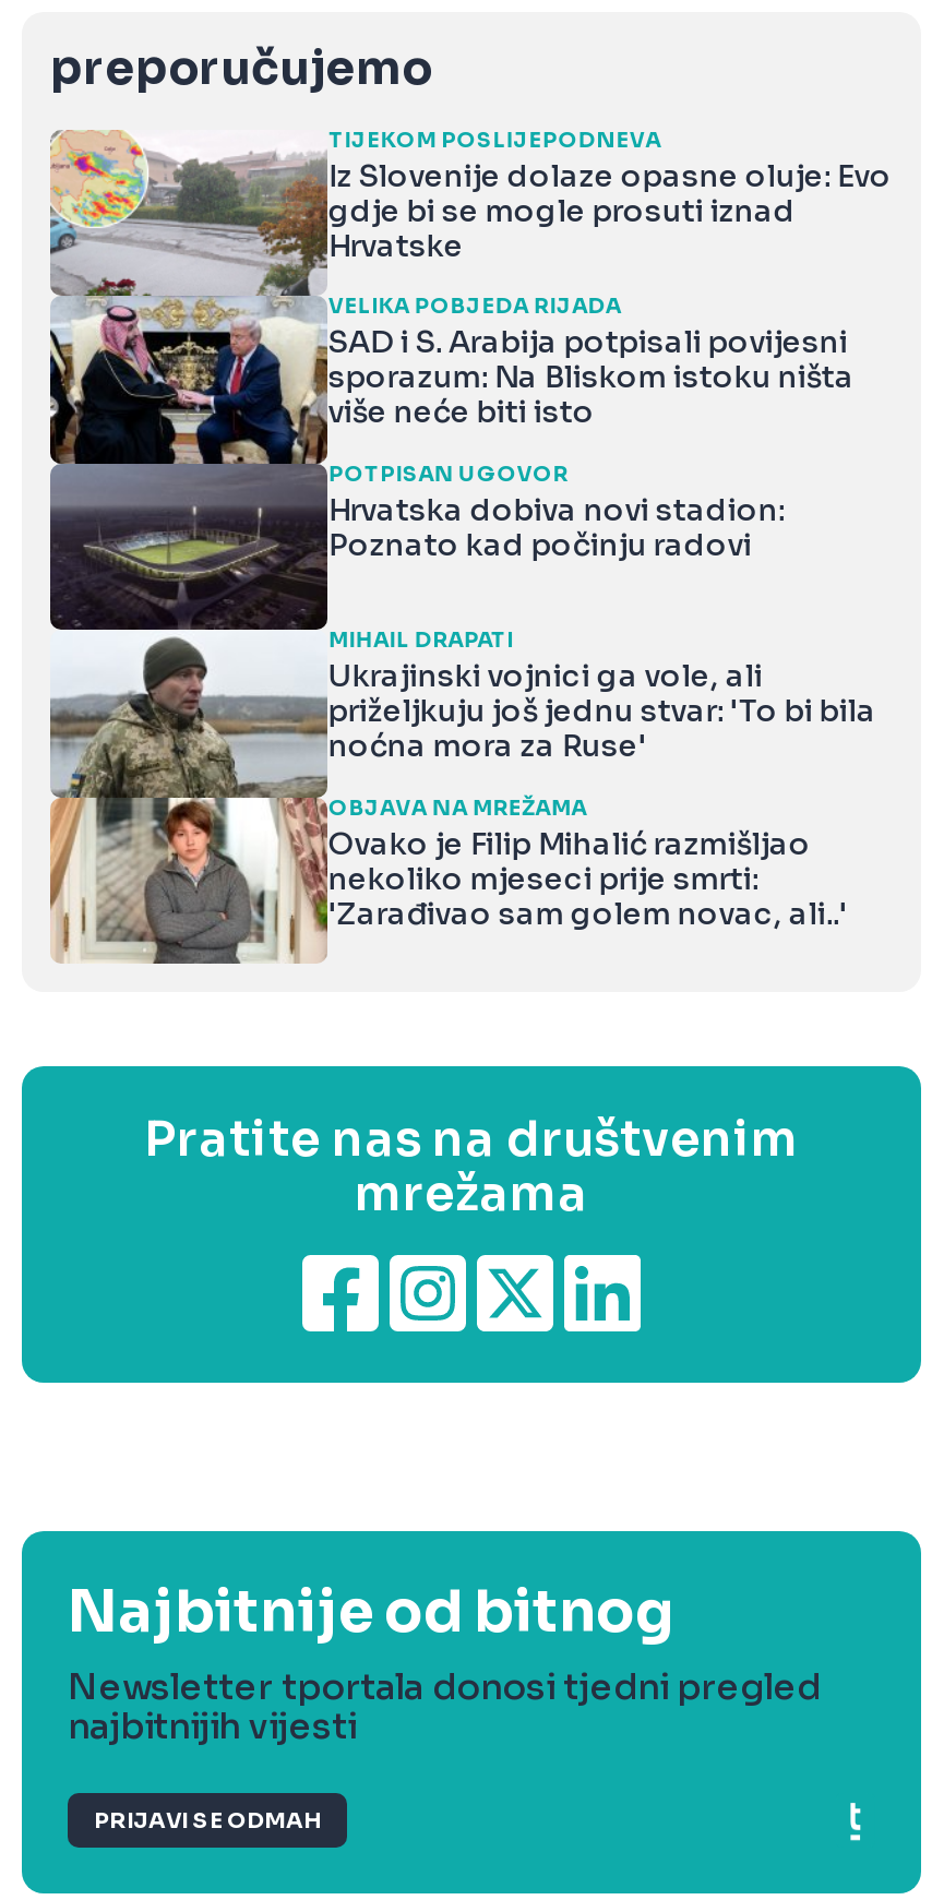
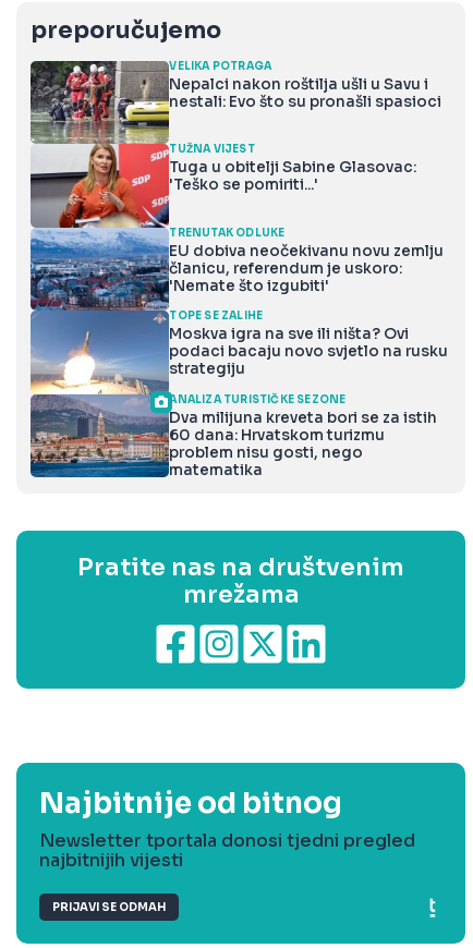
[48,128,891,966] [image] | TIJEKOM POSLIJEPODNEVA | Iz Slovenije dolaze opasne oluje: Evo | gdje bi se mogle prosuti iznad | Hrvatske -> [29,60,442,478] [image] | VELIKA POTRAGA | Nepalci nakon roštilja ušli u Savu i | nestali: Evo što su pronašli spasioci
[328,294,854,432] VELIKA POBJEDA RIJADA | SAD i S. Arabija potpisali povijesni | sporazum: Na Bliskom istoku ništa | više neće biti isto -> [169,143,417,194] TUŽNA VIJEST | Tuga u obitelji Sabine Glasovac: | 'Teško se pomiriti...'
[328,461,784,564] POTPISAN UGOVOR | Hrvatska dobiva novi stadion: | Poznato kad počinju radovi -> [169,226,444,295] TRENUTAK ODLUKE | EU dobiva neočekivanu novu zemlju | članicu, referendum je uskoro: | 'Nemate što izgubiti'
[328,628,876,766] MIHAIL DRAPATI | Ukrajinski vojnici ga vole, ali | priželjkuju još jednu stvar: 'To bi bila | noćna mora za Ruse' -> [169,310,448,378] TOPE SE ZALIHE | Moskva igra na sve ili ništa? Ovi | podaci bacaju novo svjetlo na rusku | strategiju
[328,795,848,932] OBJAVA NA MREŽAMA | Ovako je Filip Mihalić razmišljao | nekoliko mjeseci prije smrti: | 'Zarađivao sam golem novac, ali..' -> [169,393,437,479] ANALIZA TURISTIČKE SEZONE | Dva milijuna kreveta bori se za istih | 60 dana: Hrvatskom turizmu | problem nisu gosti, nego | matematika

